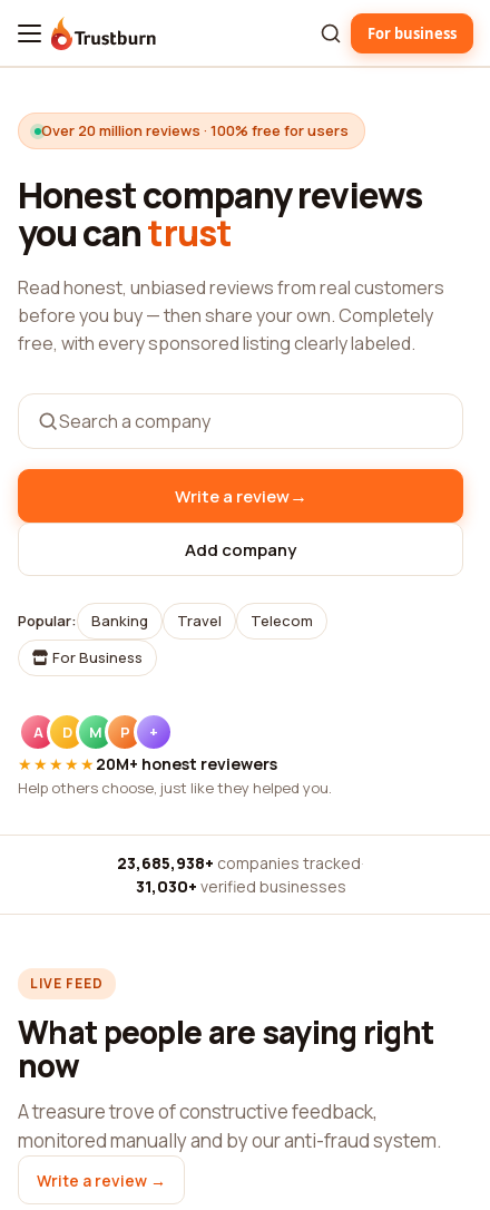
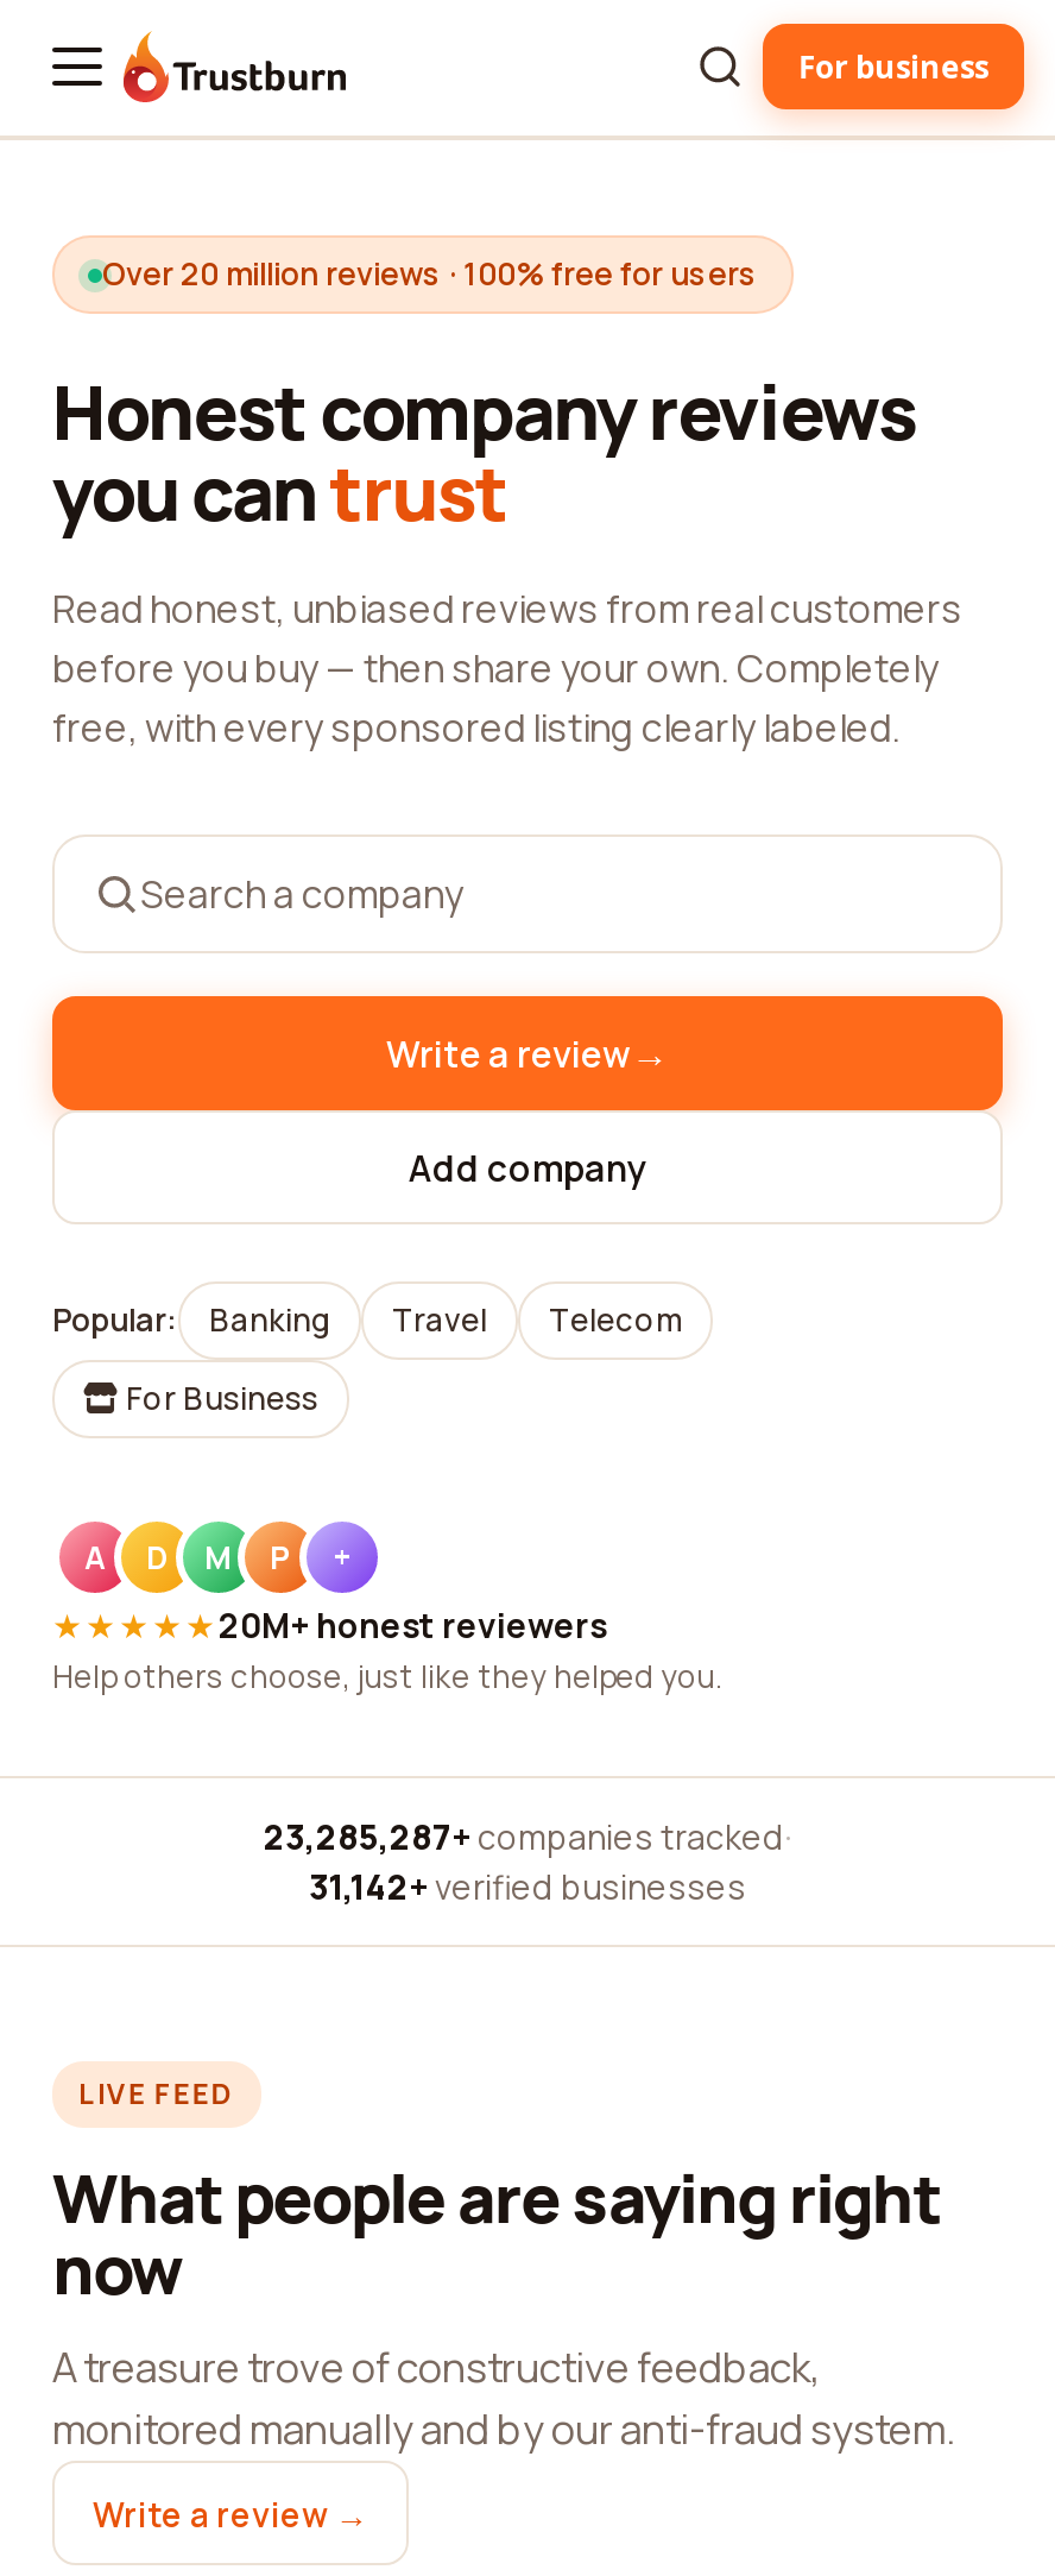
[117,852,364,874] 23,685,938+ companies tracked · -> [264,1814,791,1859] 23,285,287+ companies tracked ·
[135,876,346,897] 31,030+ verified businesses -> [309,1864,746,1909] 31,142+ verified businesses

